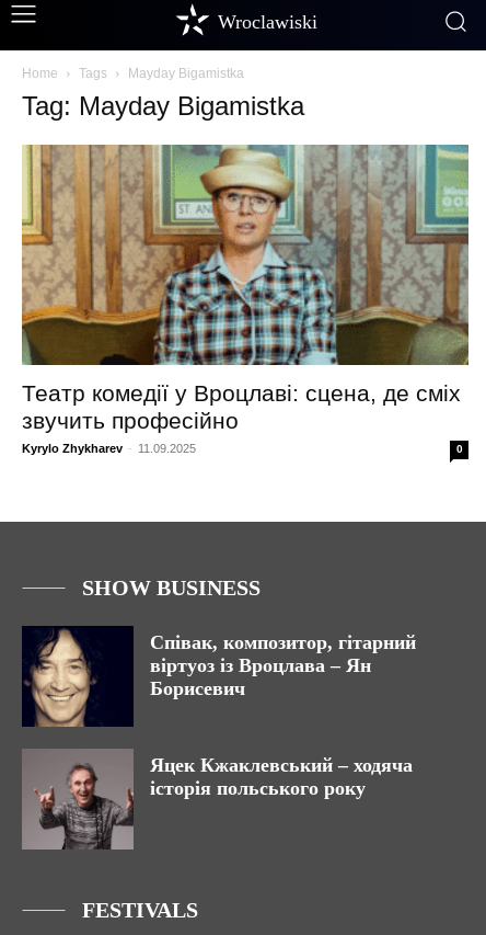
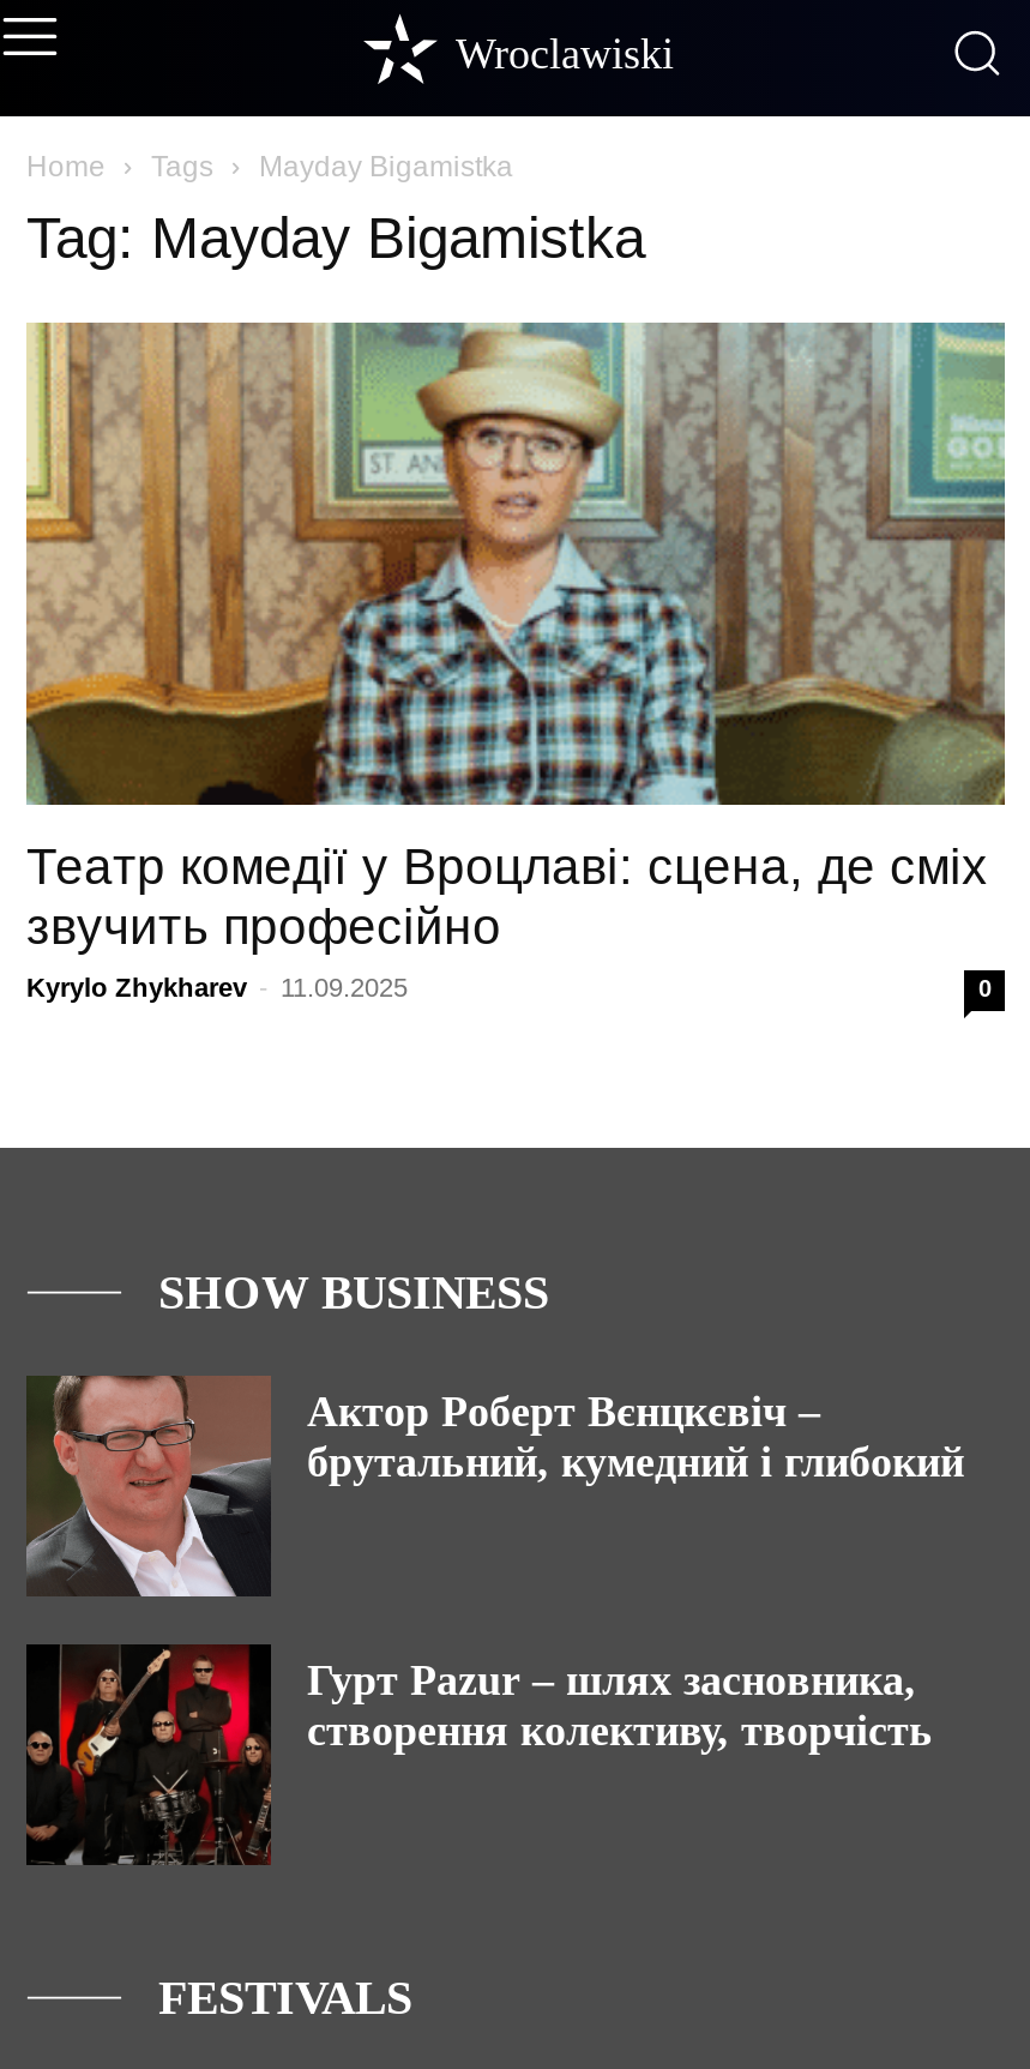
[22,626,416,728] [image] | Співак, композитор, гітарний | віртуоз із Вроцлава – Ян | Борисевич -> [26,1373,964,1599] [image] | Актор Роберт Вєнцкєвіч – | брутальний, кумедний і глибокий
[22,749,413,850] [image] | Яцек Кжаклевський – ходяча | історія польського року -> [26,1644,933,1865] [image] | Гурт Pazur – шлях засновника, | створення колективу, творчість

